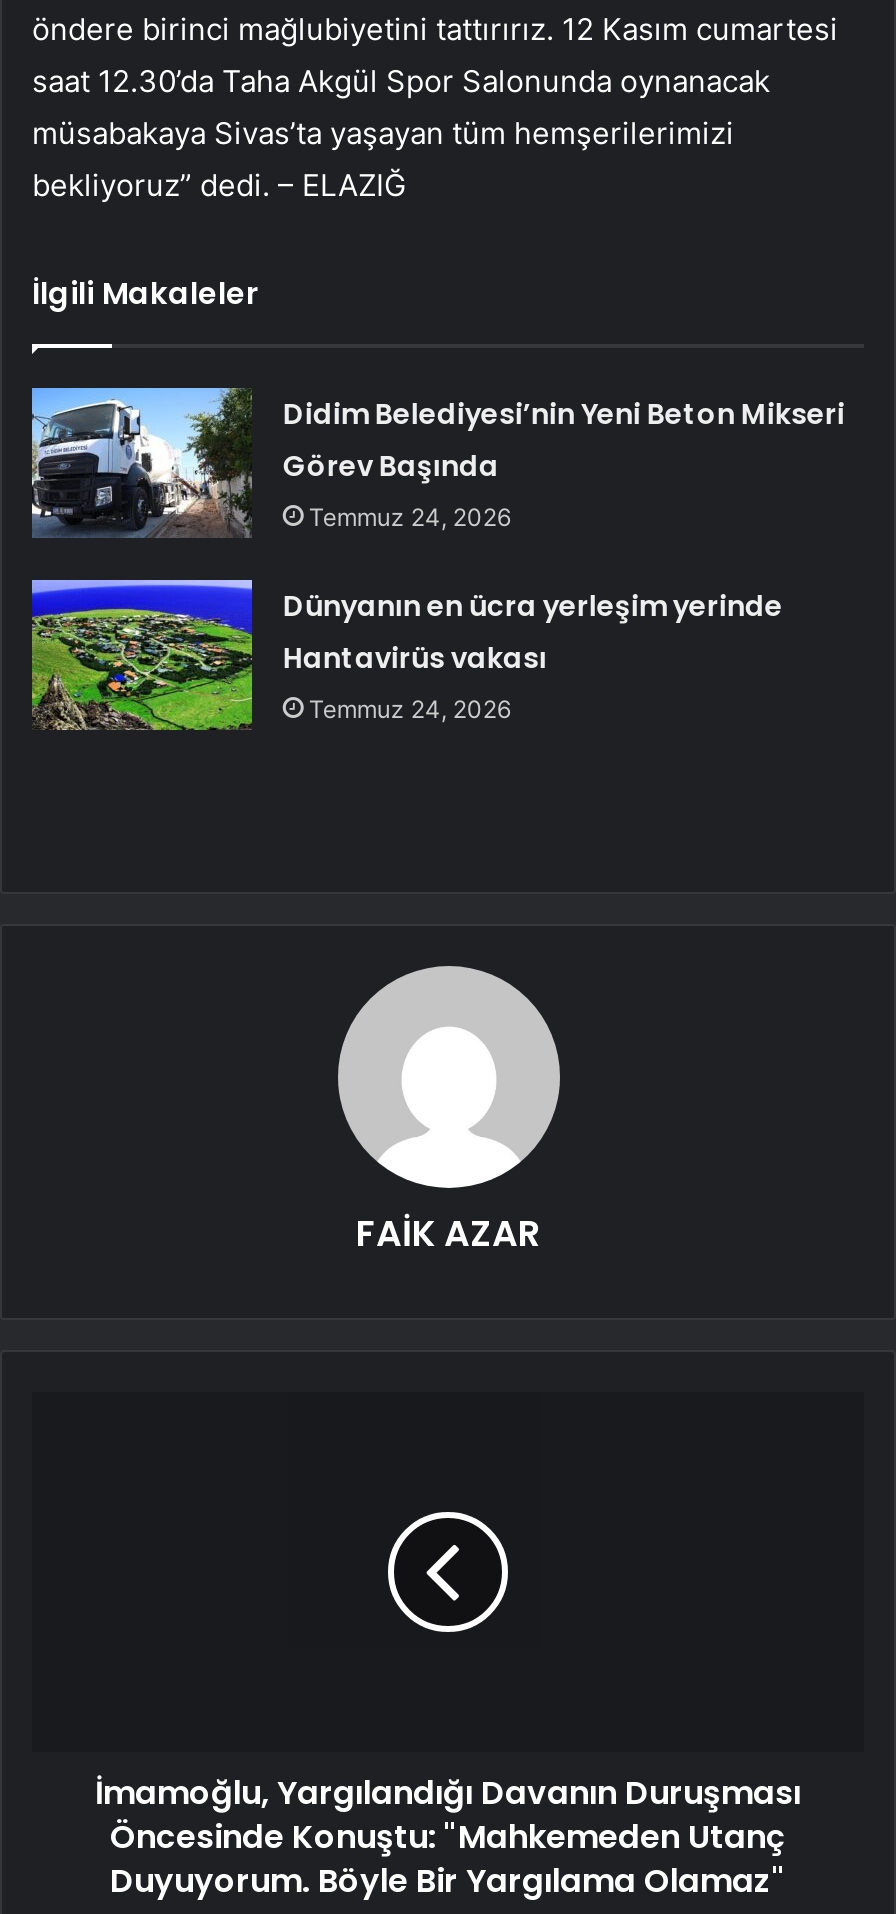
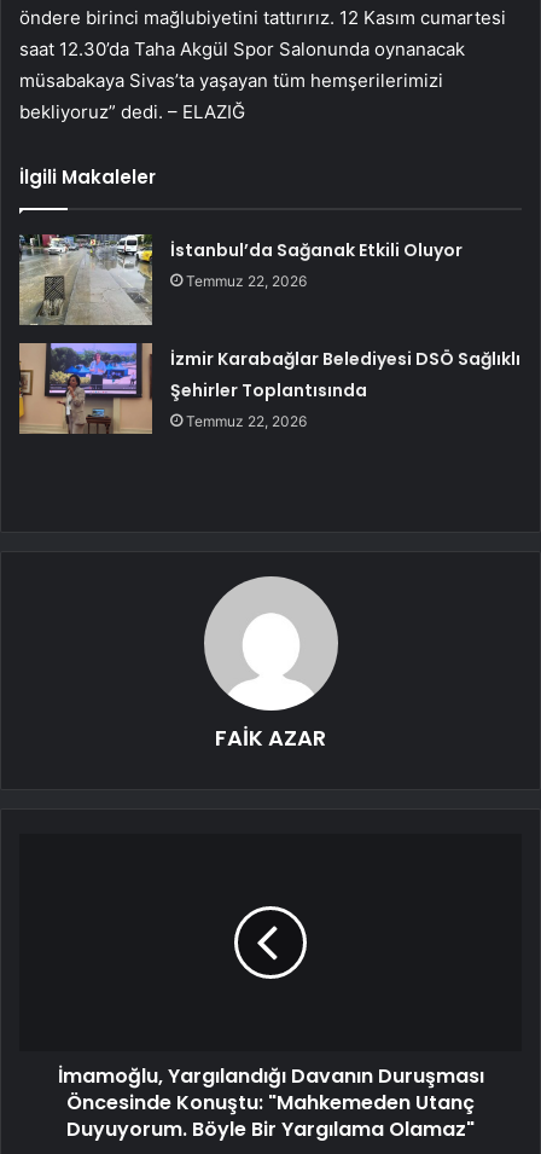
[30,386,845,538] [image] | Didim Belediyesi’nin Yeni Beton Mikseri | Görev Başında | Temmuz 24, 2026 -> [19,233,463,326] [image] | İstanbul’da Sağanak Etkili Oluyor | Temmuz 22, 2026
[30,578,783,730] [image] | Dünyanın en ücra yerleşim yerinde | Hantavirüs vakası | Temmuz 24, 2026 -> [18,342,521,435] [image] | İzmir Karabağlar Belediyesi DSÖ Sağlıklı | Şehirler Toplantısında | Temmuz 22, 2026

